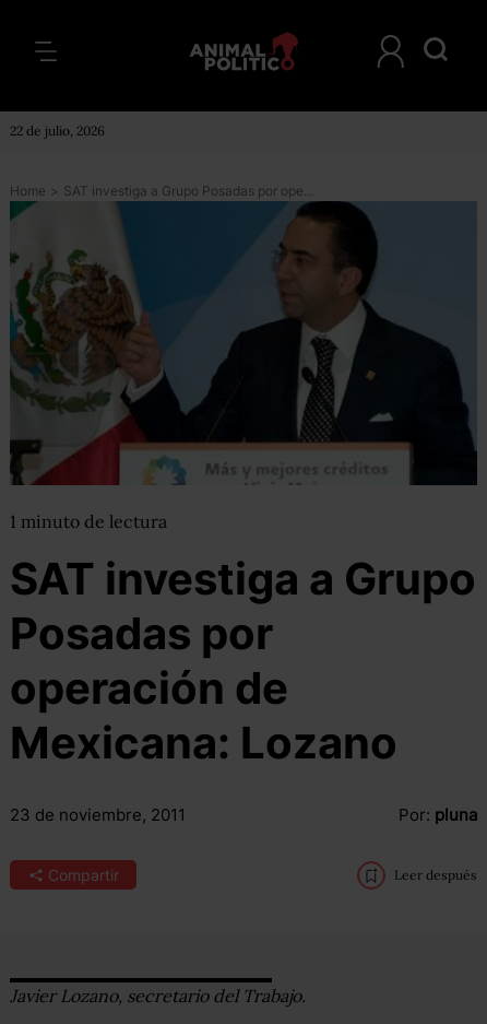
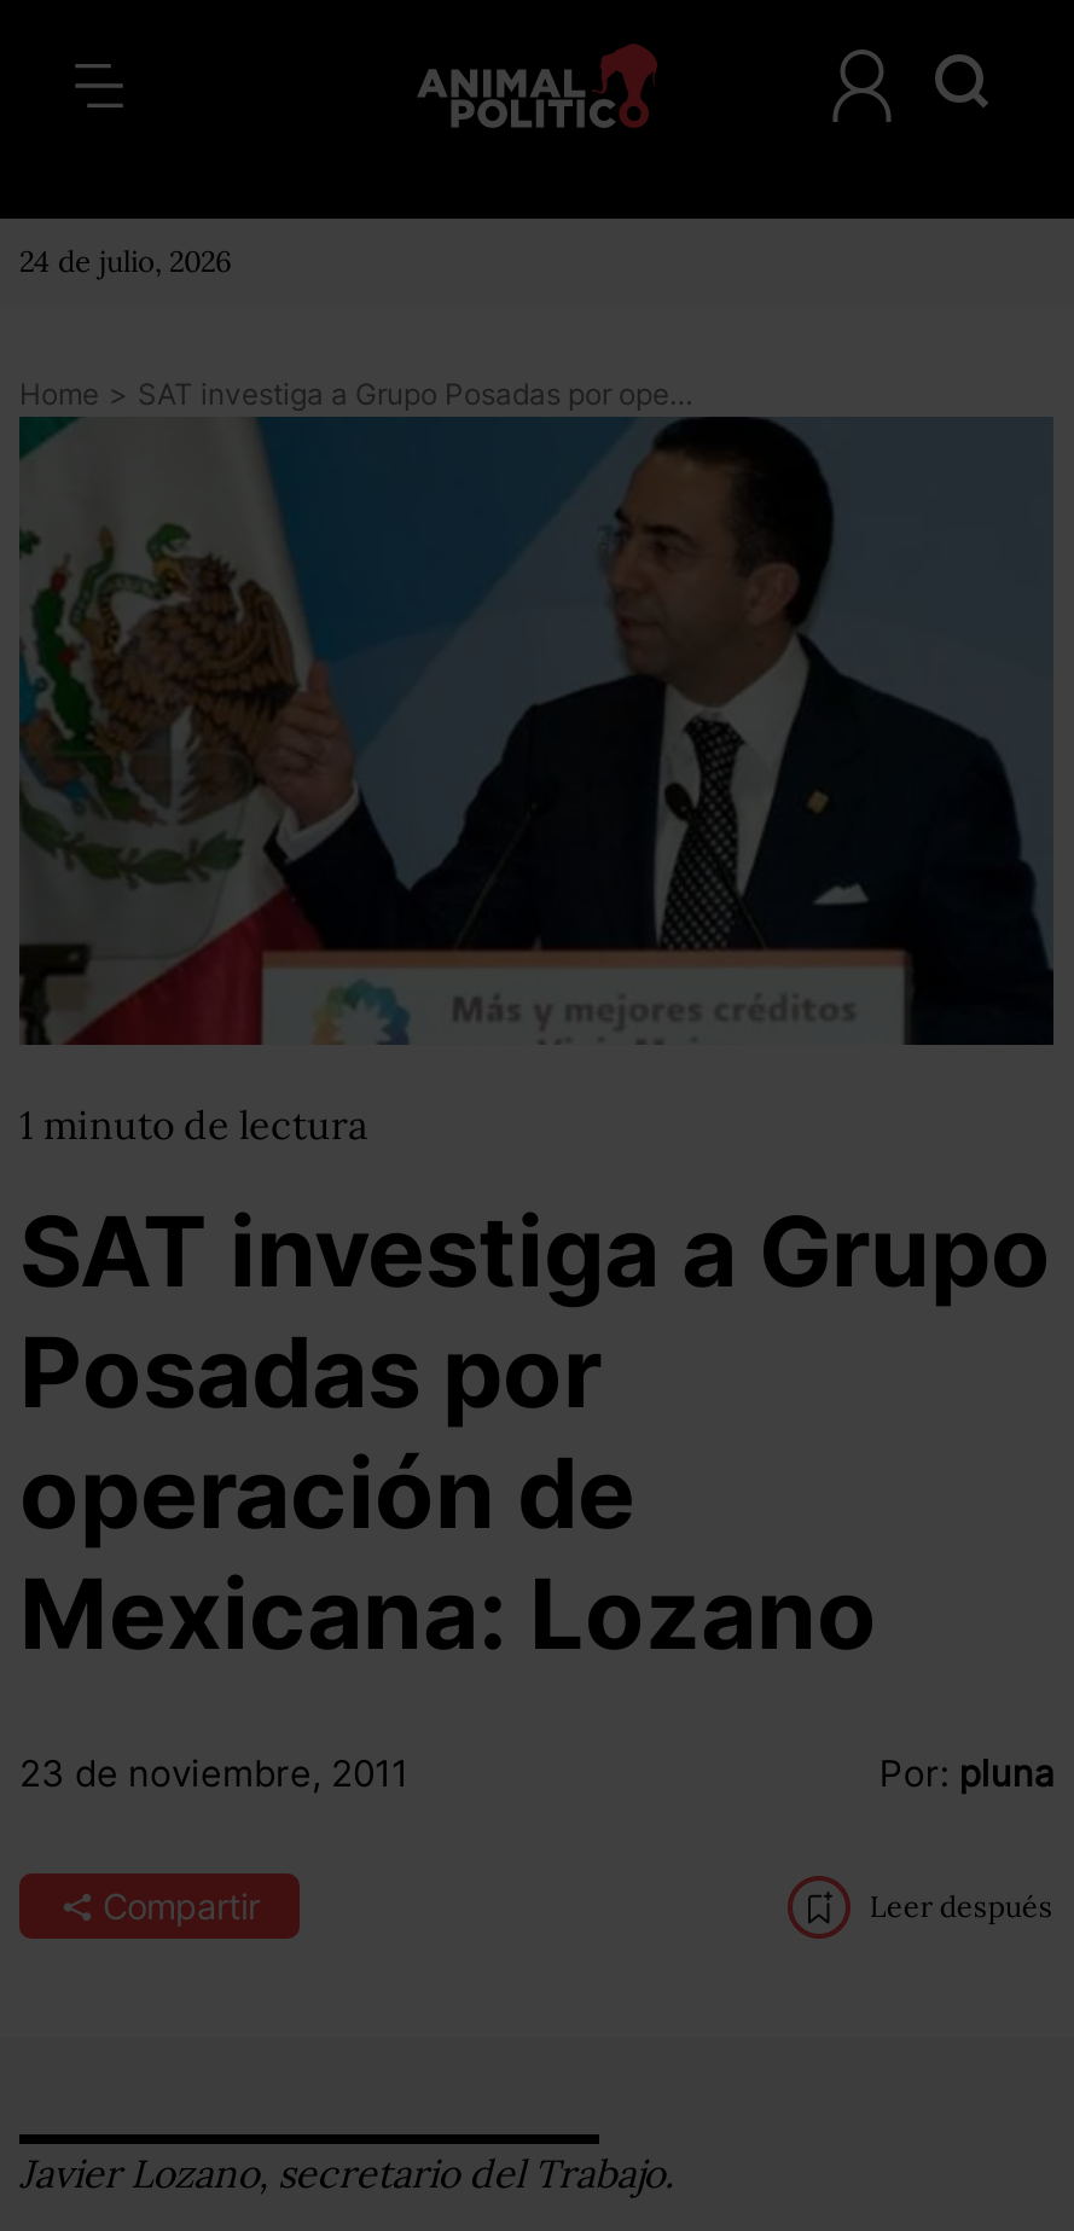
[10,122,105,139] 22 de julio, 2026 -> [19,243,232,279] 24 de julio, 2026

